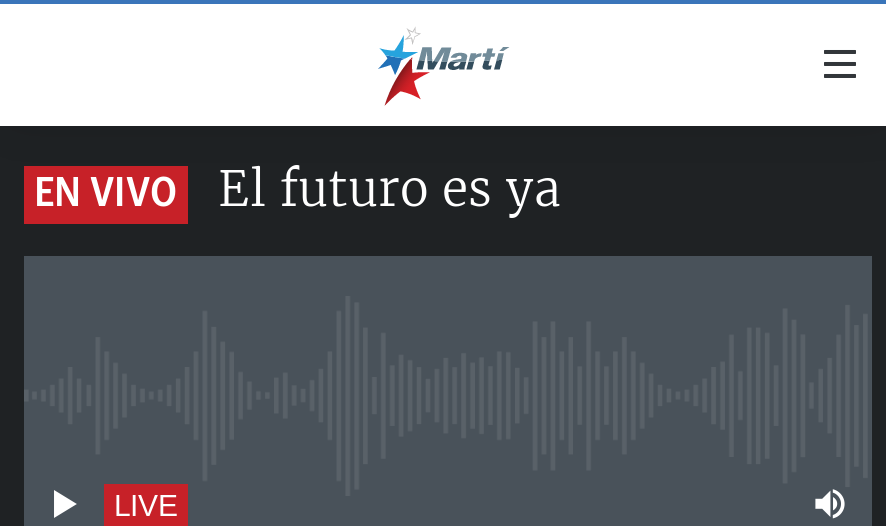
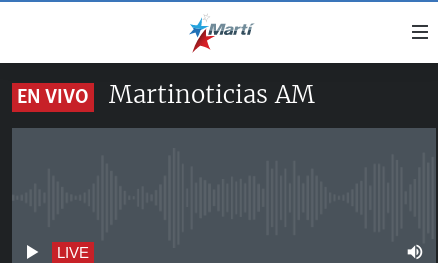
[218,158,560,220] El futuro es ya -> [109,79,315,110] Martinoticias AM

